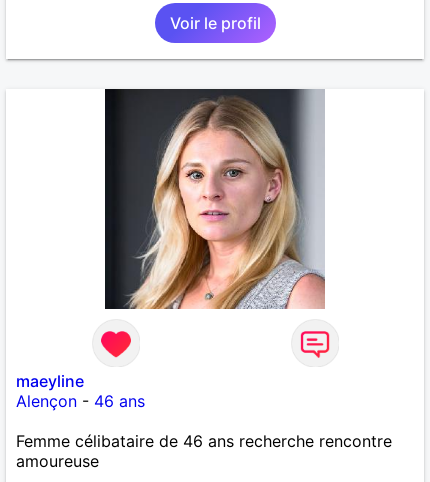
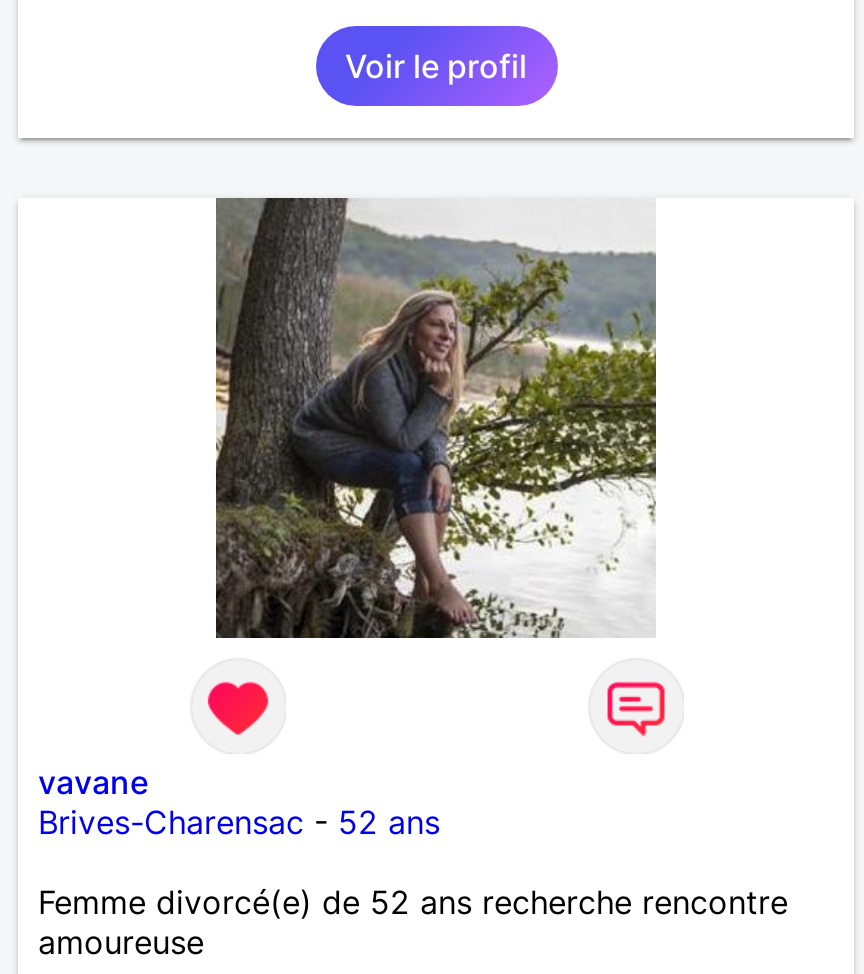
[104,88,326,310] [image] -> [214,196,658,640] [image]
[16,371,145,411] maeyline | Alençon - 46 ans -> [38,762,440,842] vavane | Brives-Charensac - 52 ans
[16,431,392,451] Femme célibataire de 46 ans recherche rencontre -> [38,882,788,922] Femme divorcé(e) de 52 ans recherche rencontre

